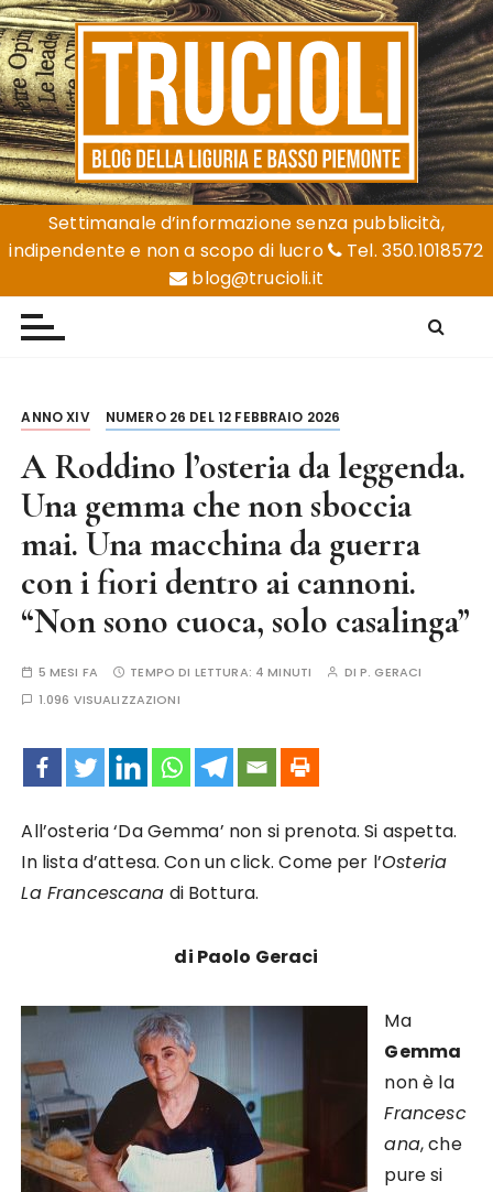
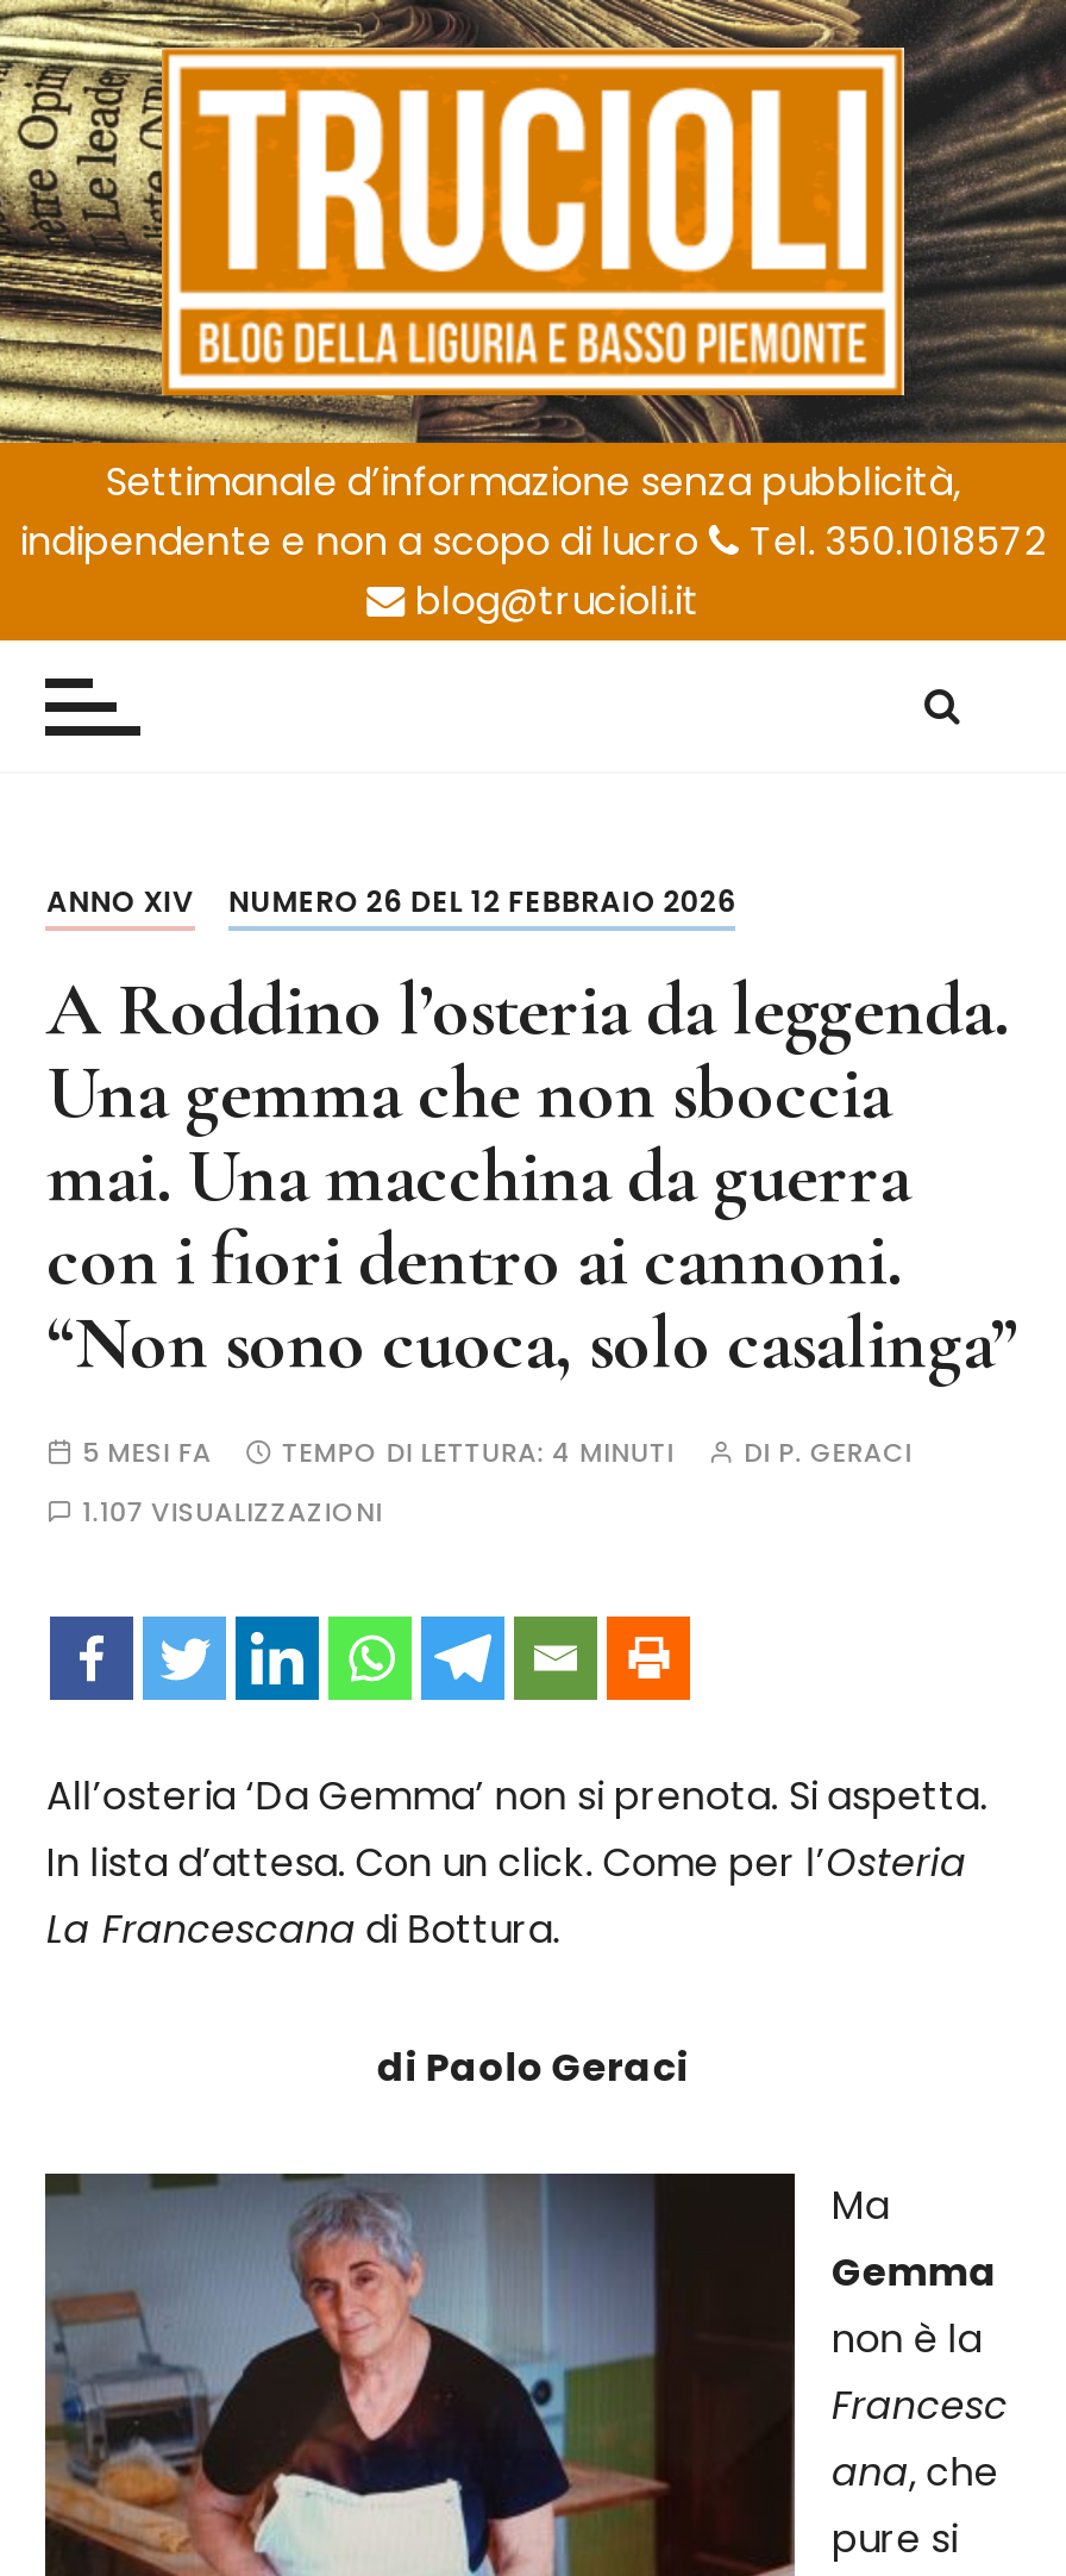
[38,691,180,708] 1.096 VISUALIZZAZIONI -> [82,1493,383,1531] 1.107 VISUALIZZAZIONI

